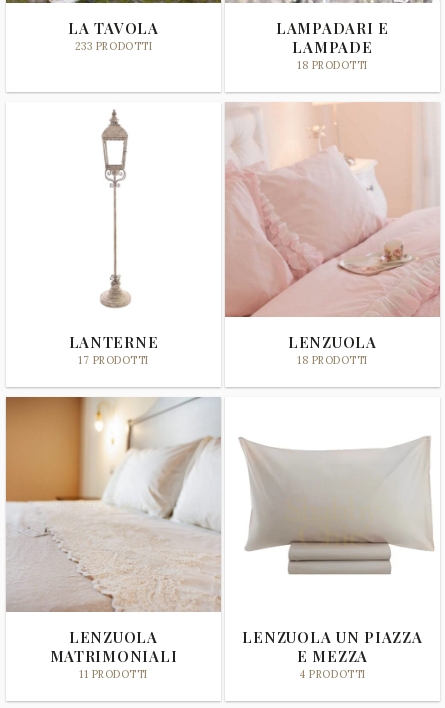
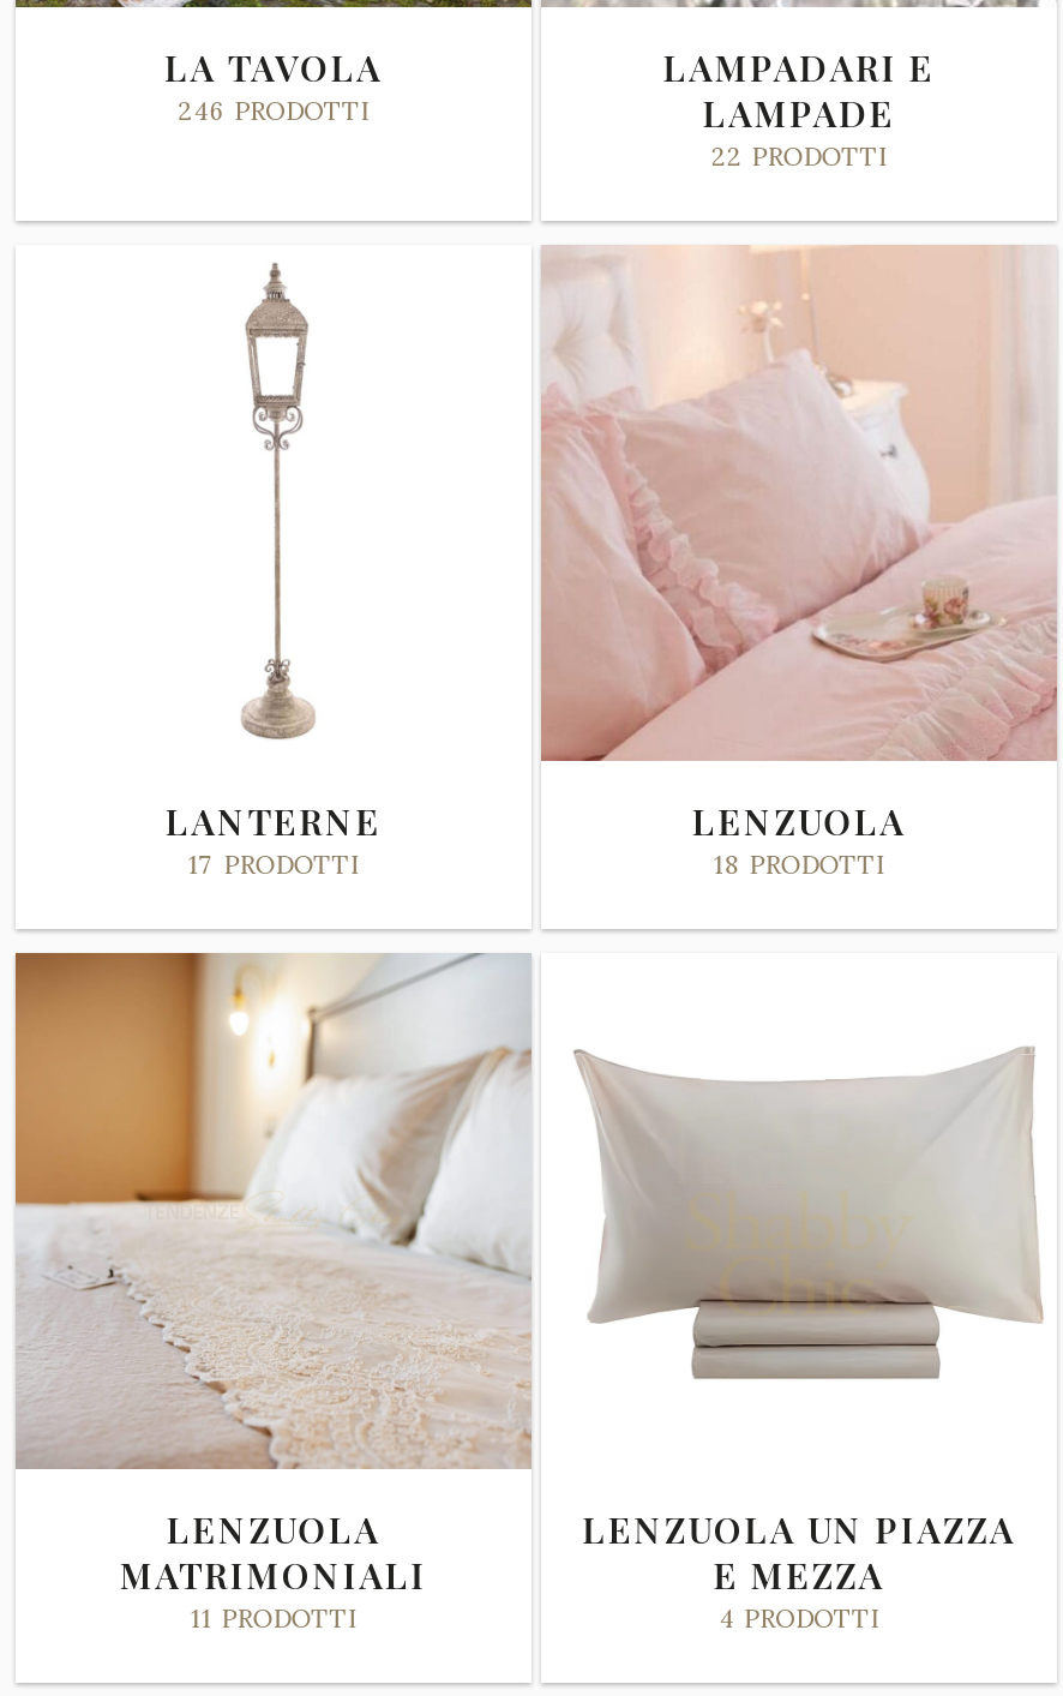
[75,39,152,53] 233 PRODOTTI -> [178,93,369,127] 246 PRODOTTI
[297,58,368,72] 18 PRODOTTI -> [712,139,886,173] 22 PRODOTTI

